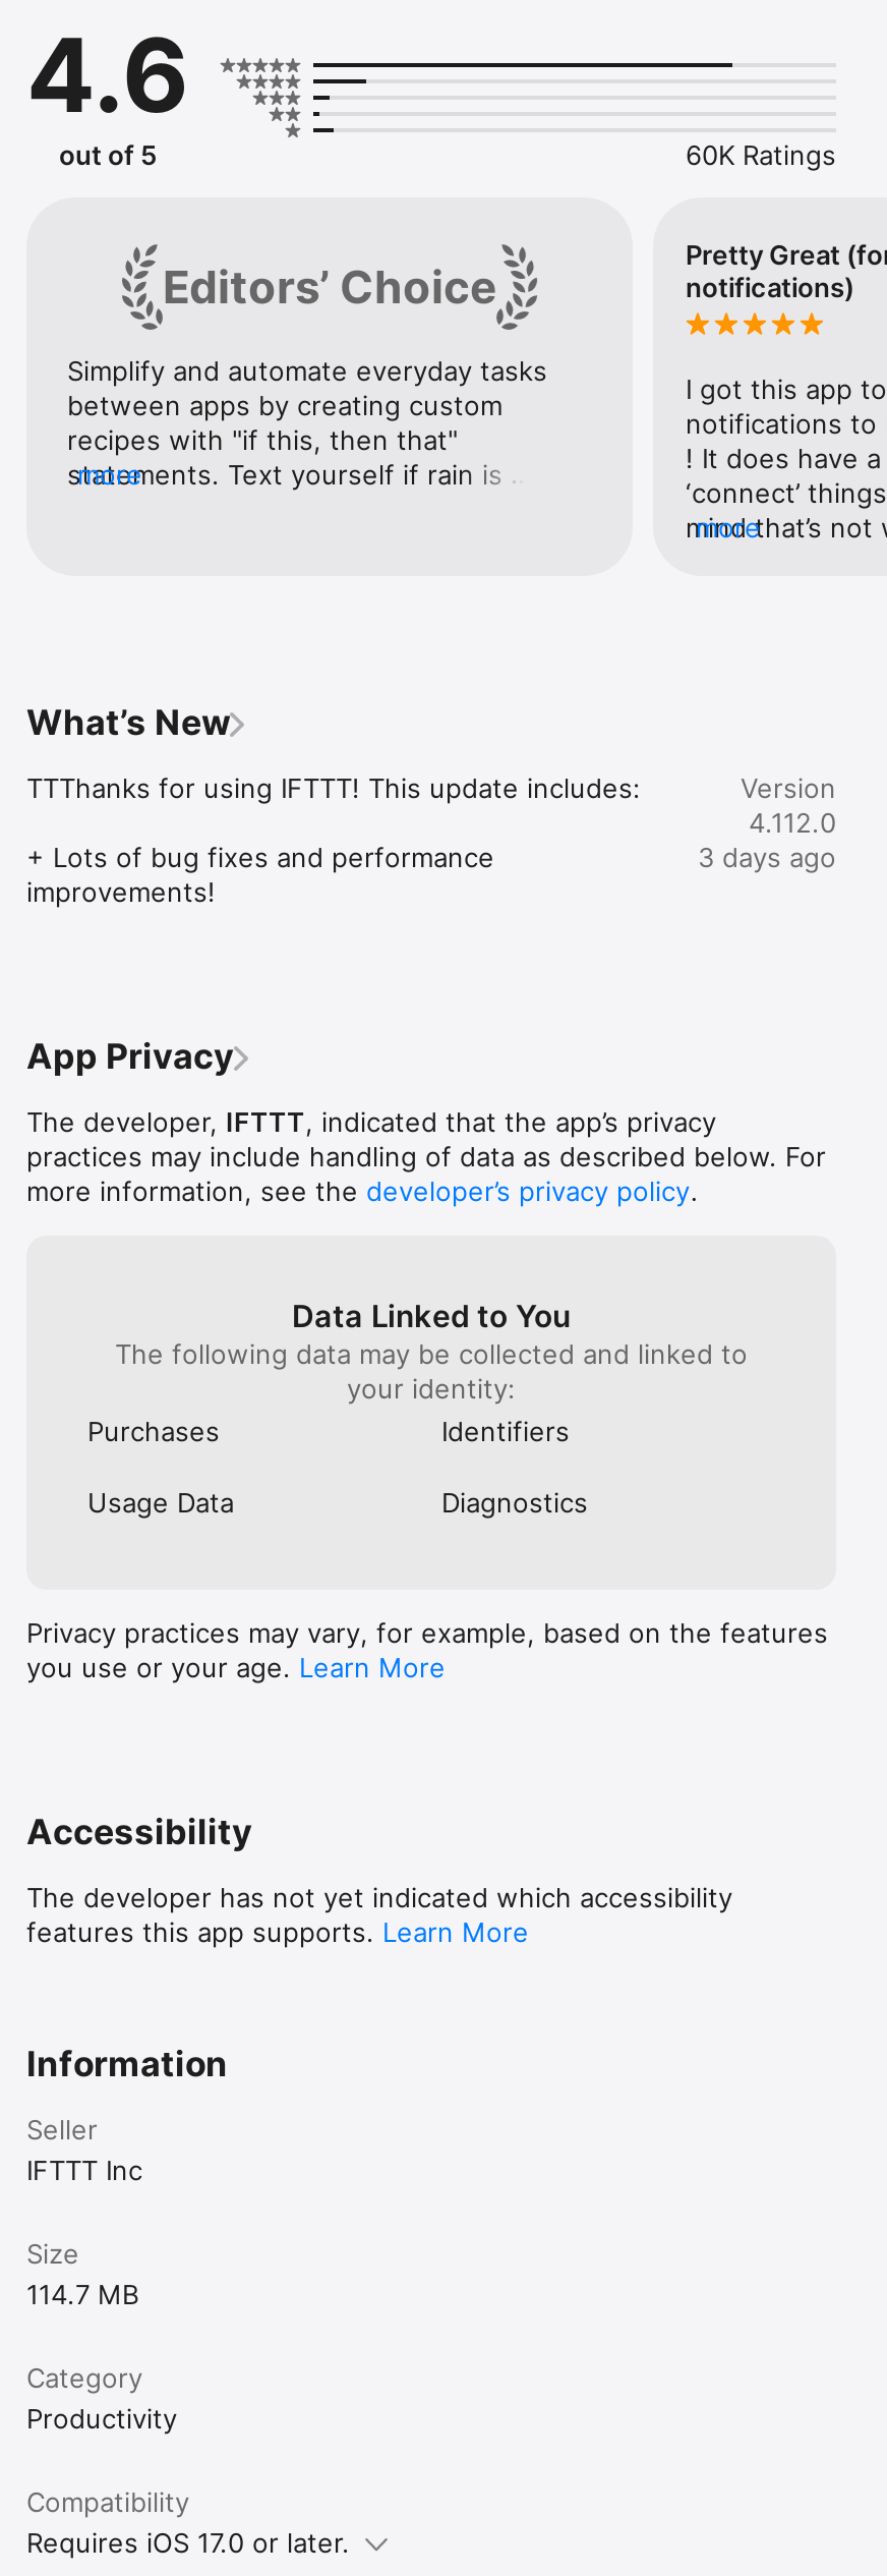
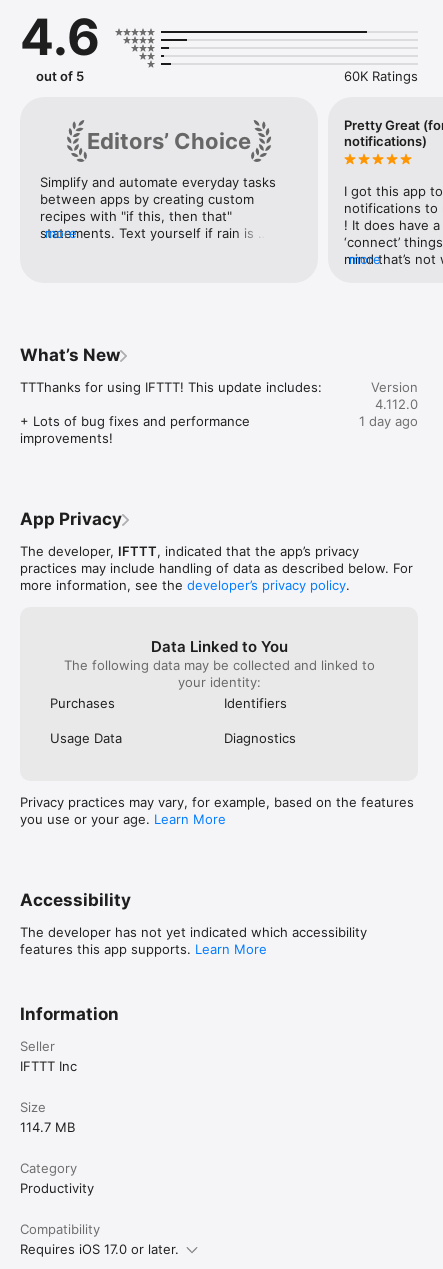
[698,841,836,874] 3 days ago -> [359,413,418,429] 1 day ago

